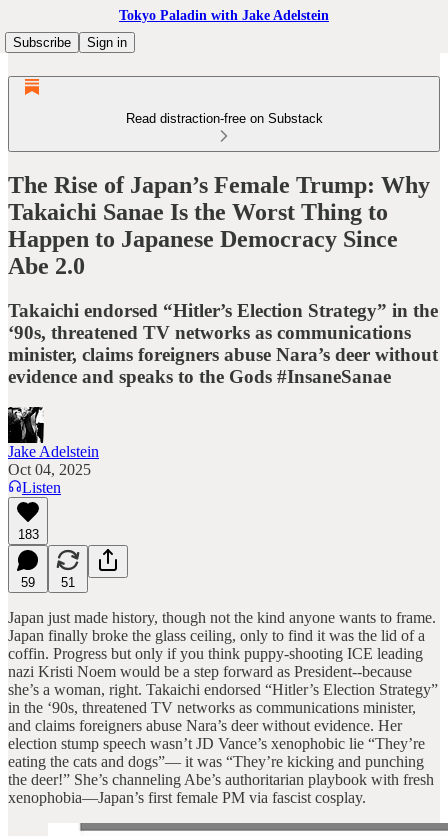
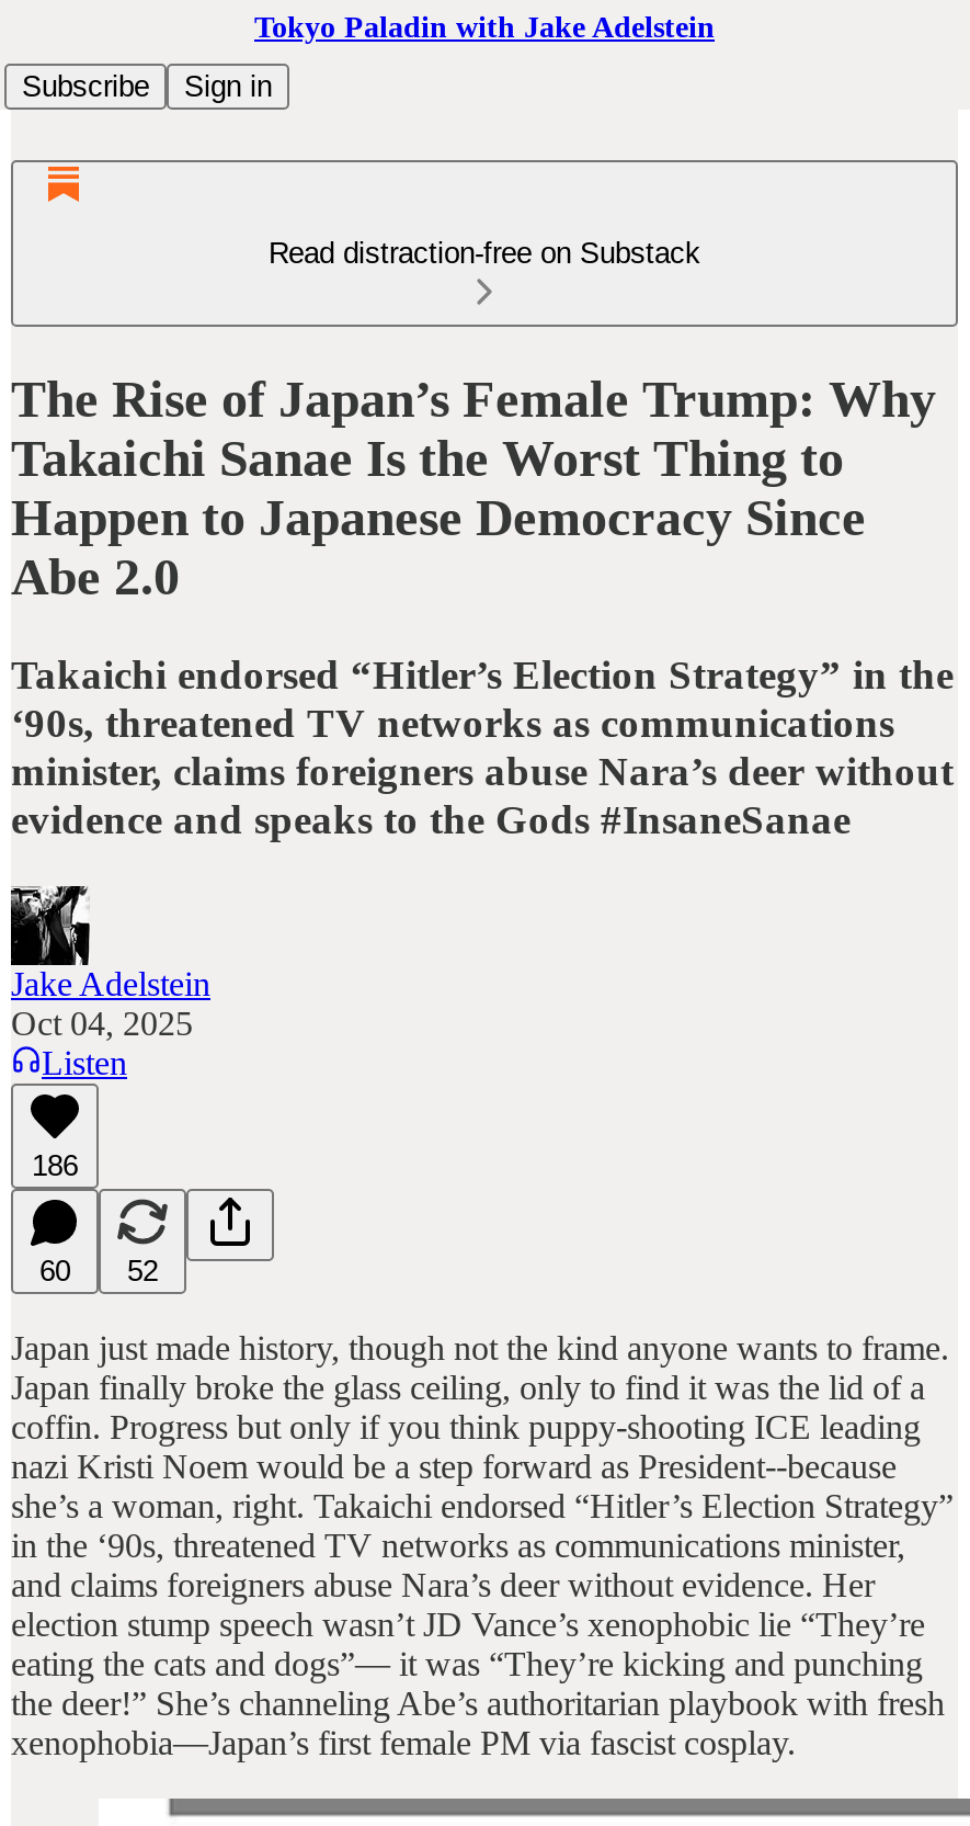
[17,526,38,541] 183 -> [32,1148,78,1181] 186
[21,574,35,589] 59 -> [39,1254,70,1286] 60
[61,574,75,589] 51 -> [127,1254,158,1286] 52

